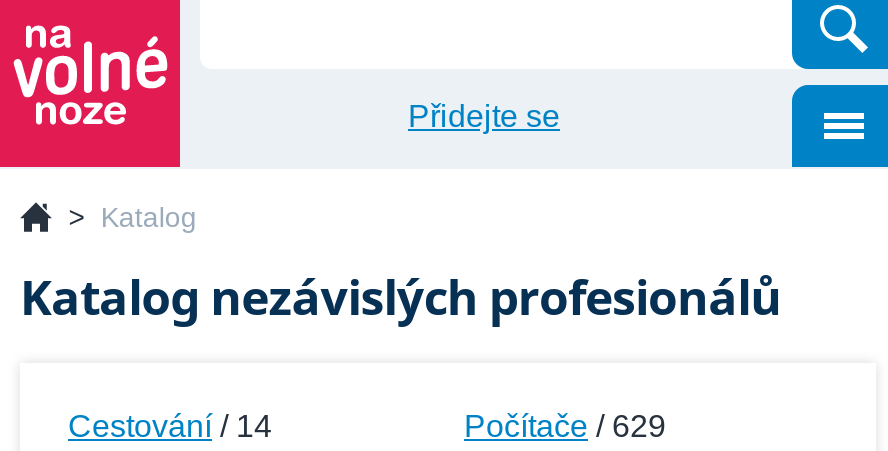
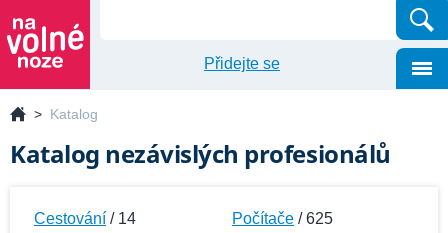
[464,409,666,443] Počítače / 629 -> [232,210,333,227] Počítače / 625

